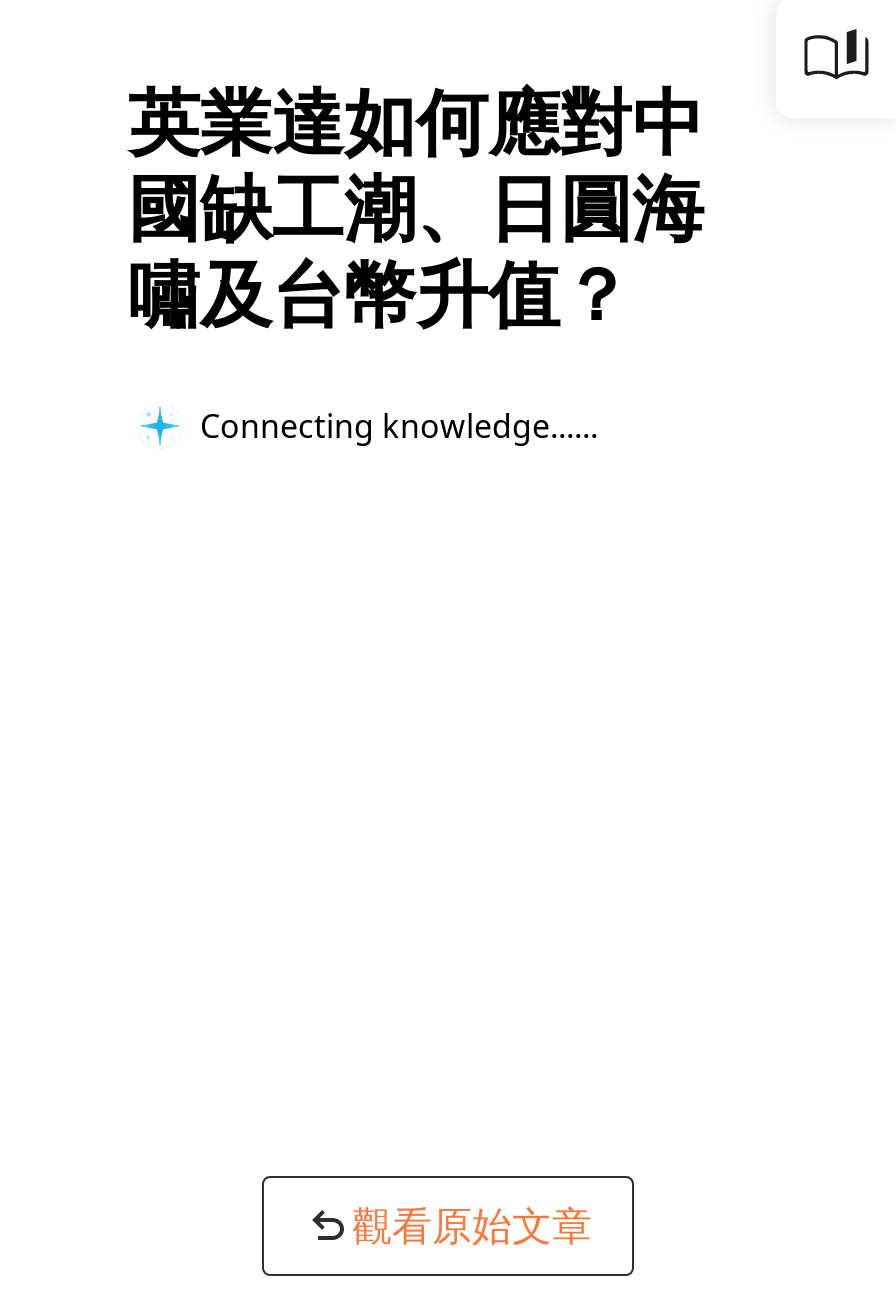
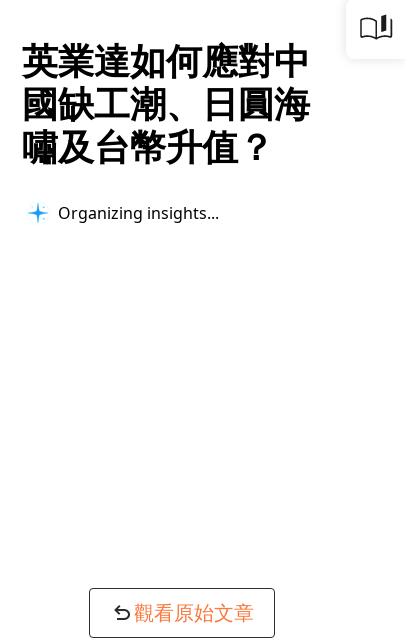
[200,403,574,447] Connecting knowledge... -> [58,201,219,223] Organizing insights...

